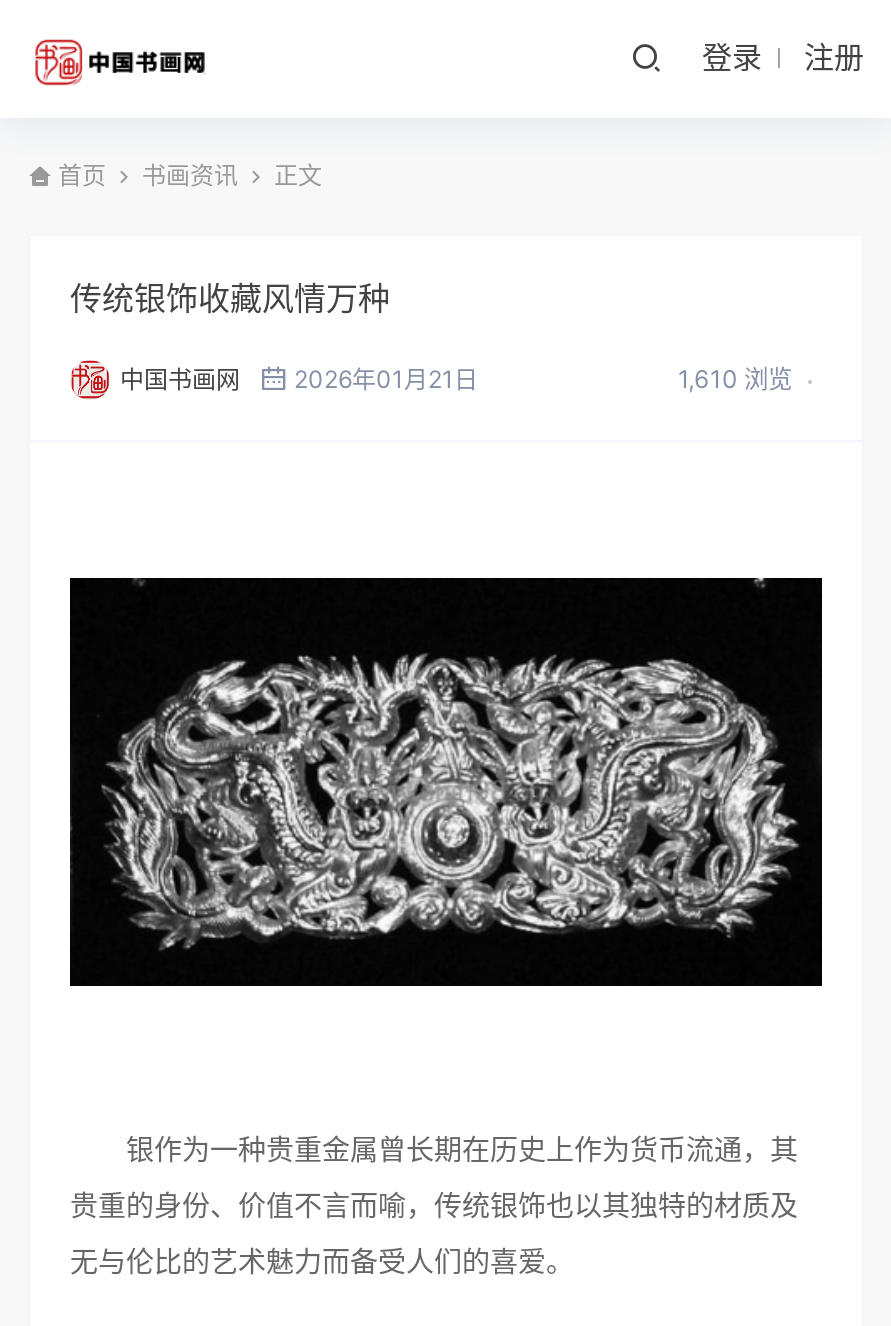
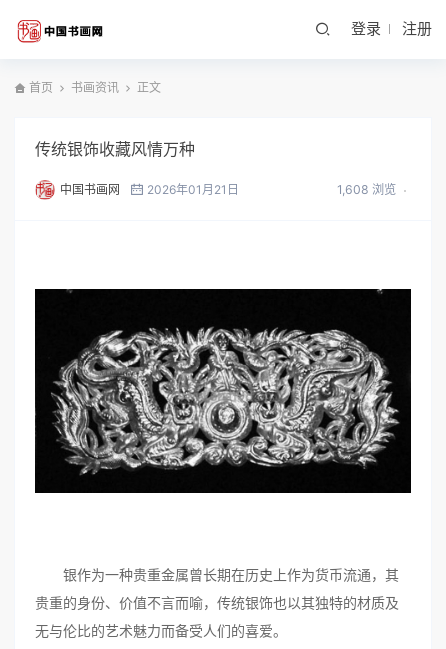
[678,364,792,394] 1,610 浏览 -> [337,182,396,197] 1,608 浏览

